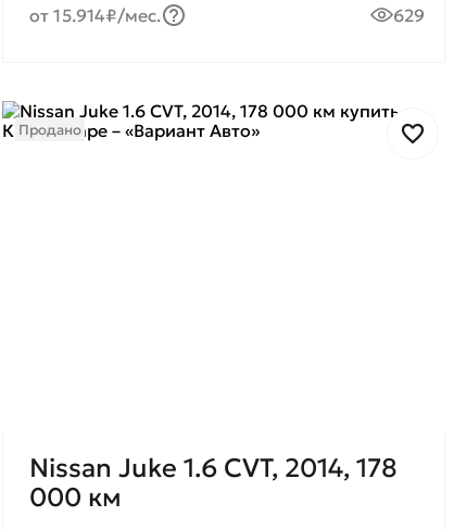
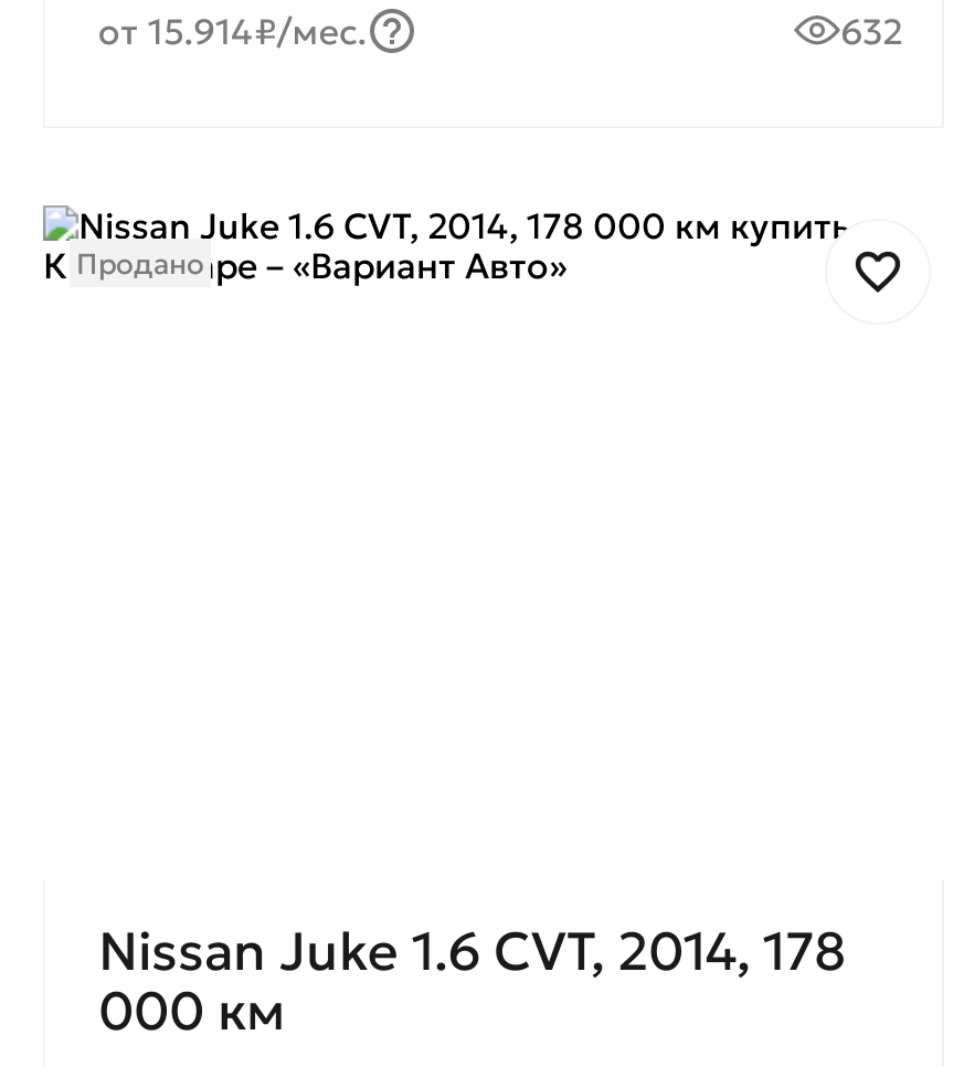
[393,4,425,26] 629 -> [840,8,902,52] 632

